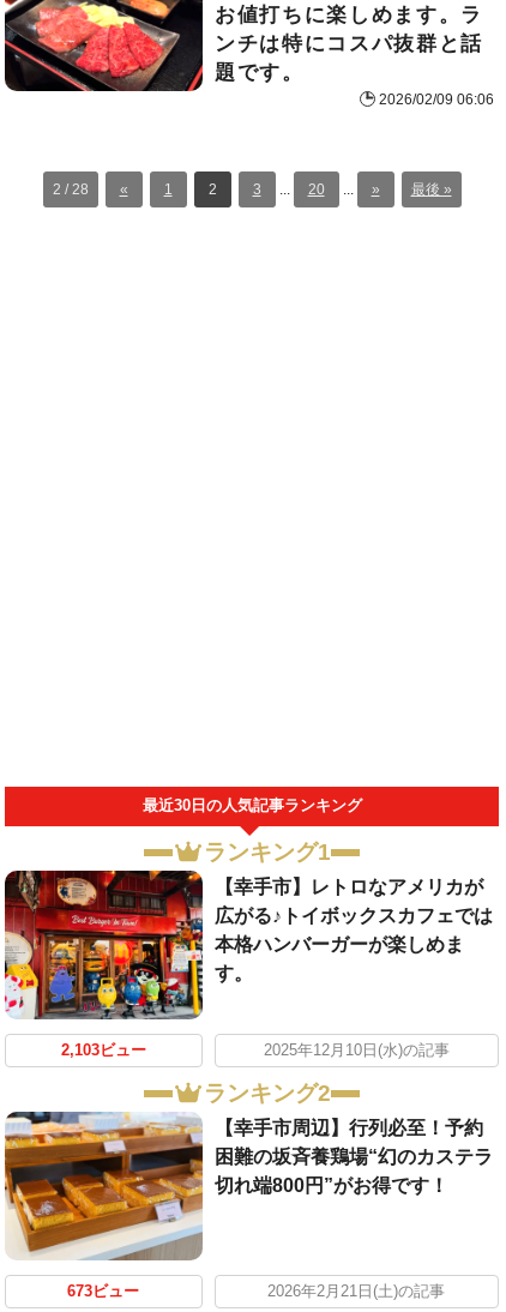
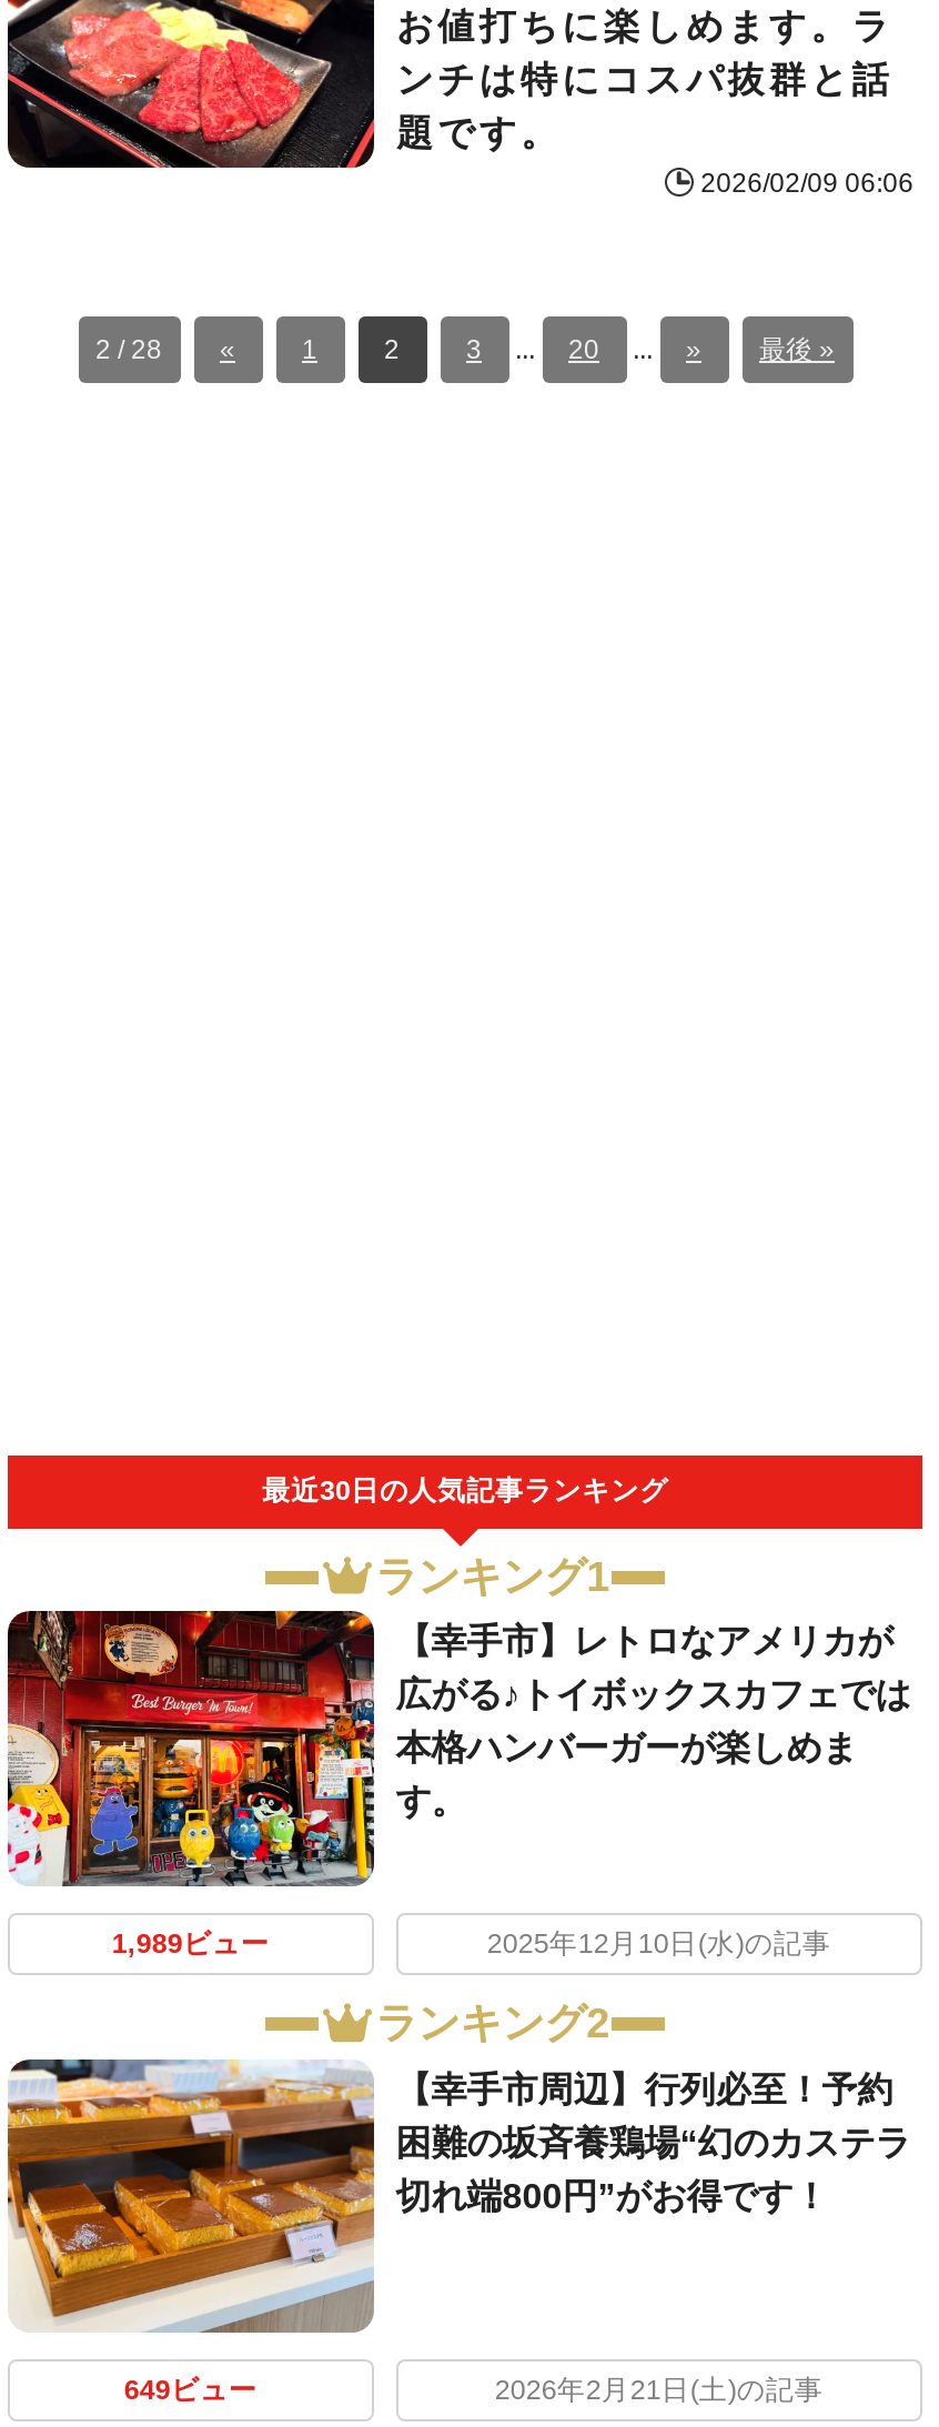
[61,1042,146,1059] 2,103ビュー -> [112,1929,269,1960] 1,989ビュー
[68,1283,139,1300] 673ビュー -> [124,2375,257,2406] 649ビュー

